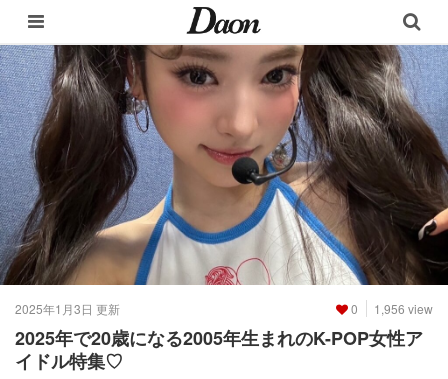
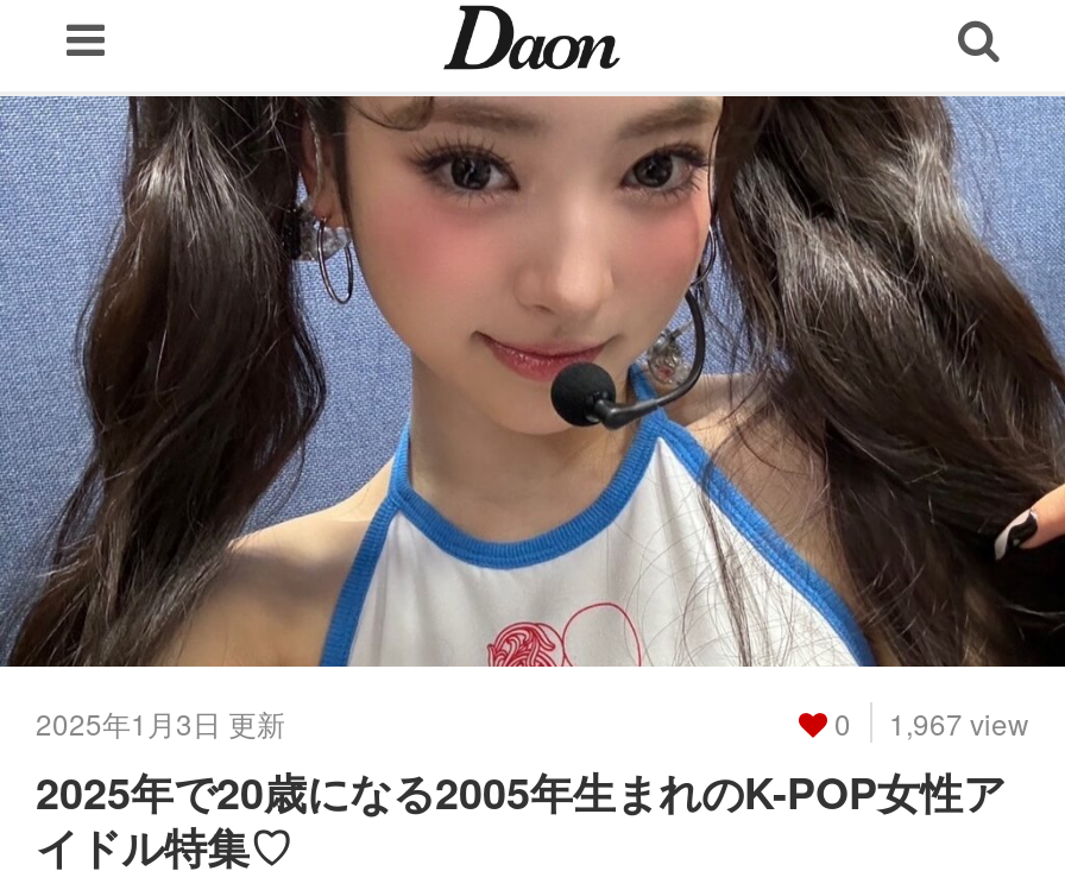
[348,300,433,317] 0 1,956 view -> [827,702,1029,743] 0 1,967 view

